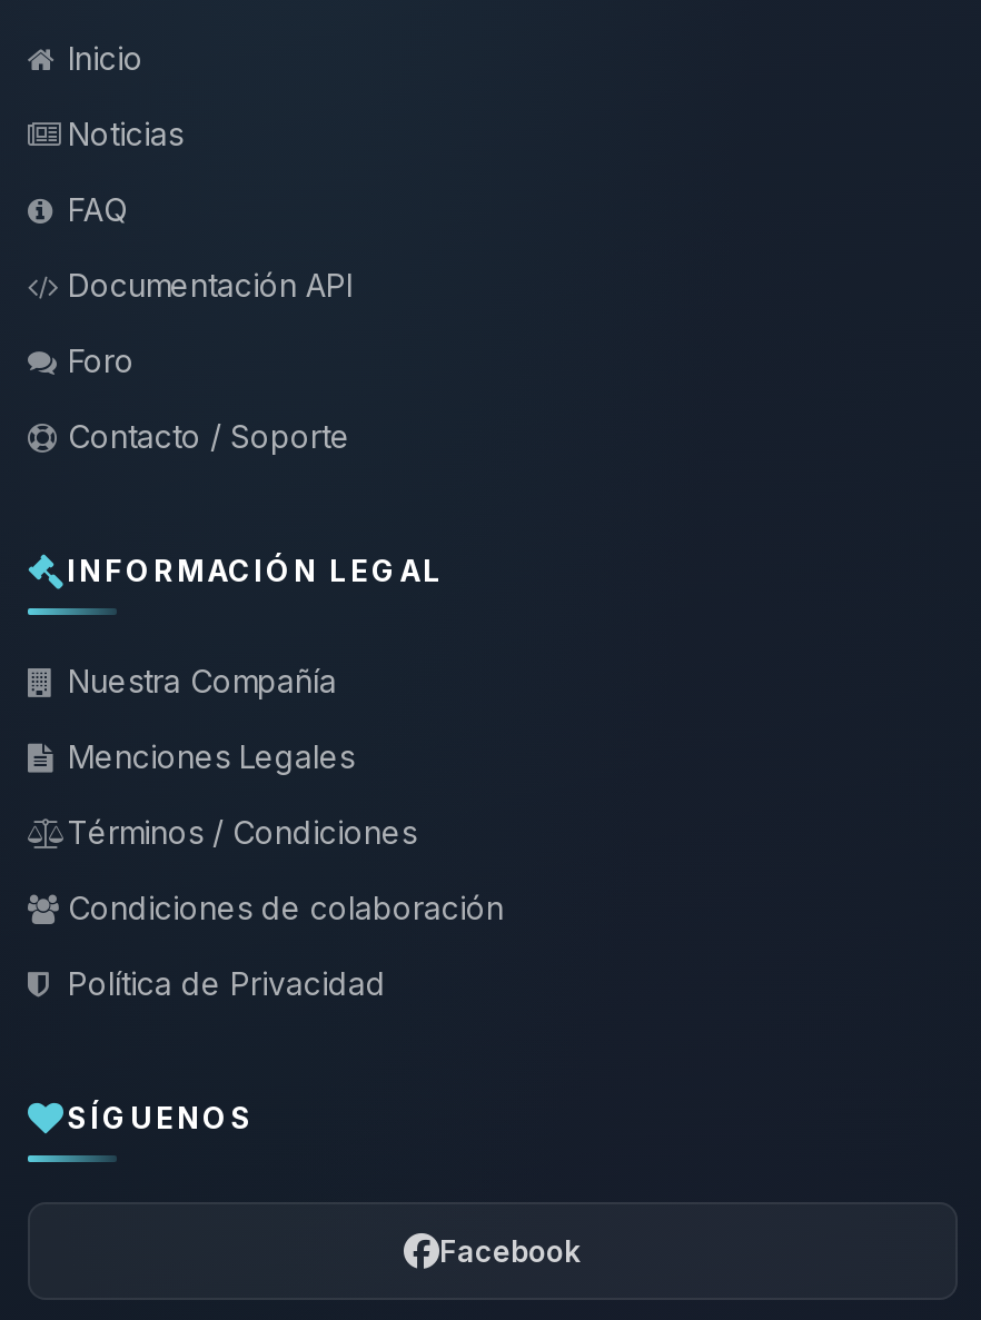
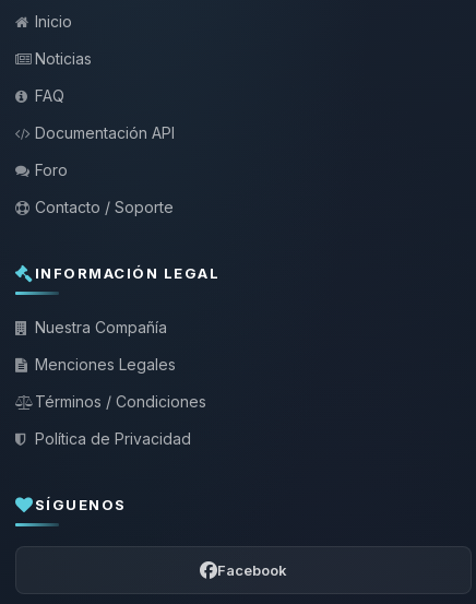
[68,889,504,926] Condiciones de colaboración -> none

